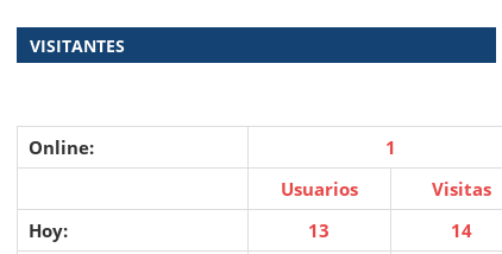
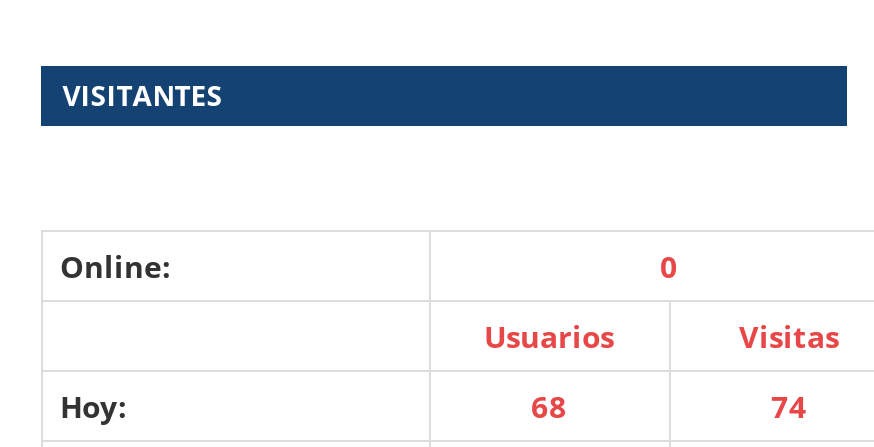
[385,135,396,159] 1 -> [660,247,678,287] 0
[308,218,330,242] 13 -> [531,387,567,427] 68
[451,218,472,242] 14 -> [771,387,807,427] 74

